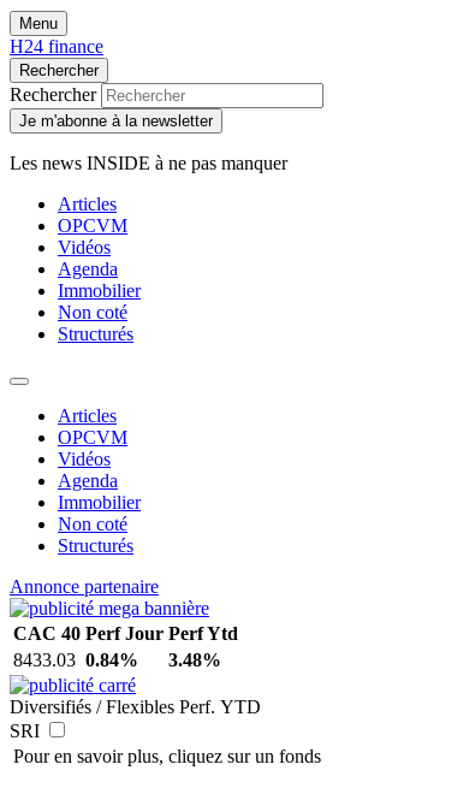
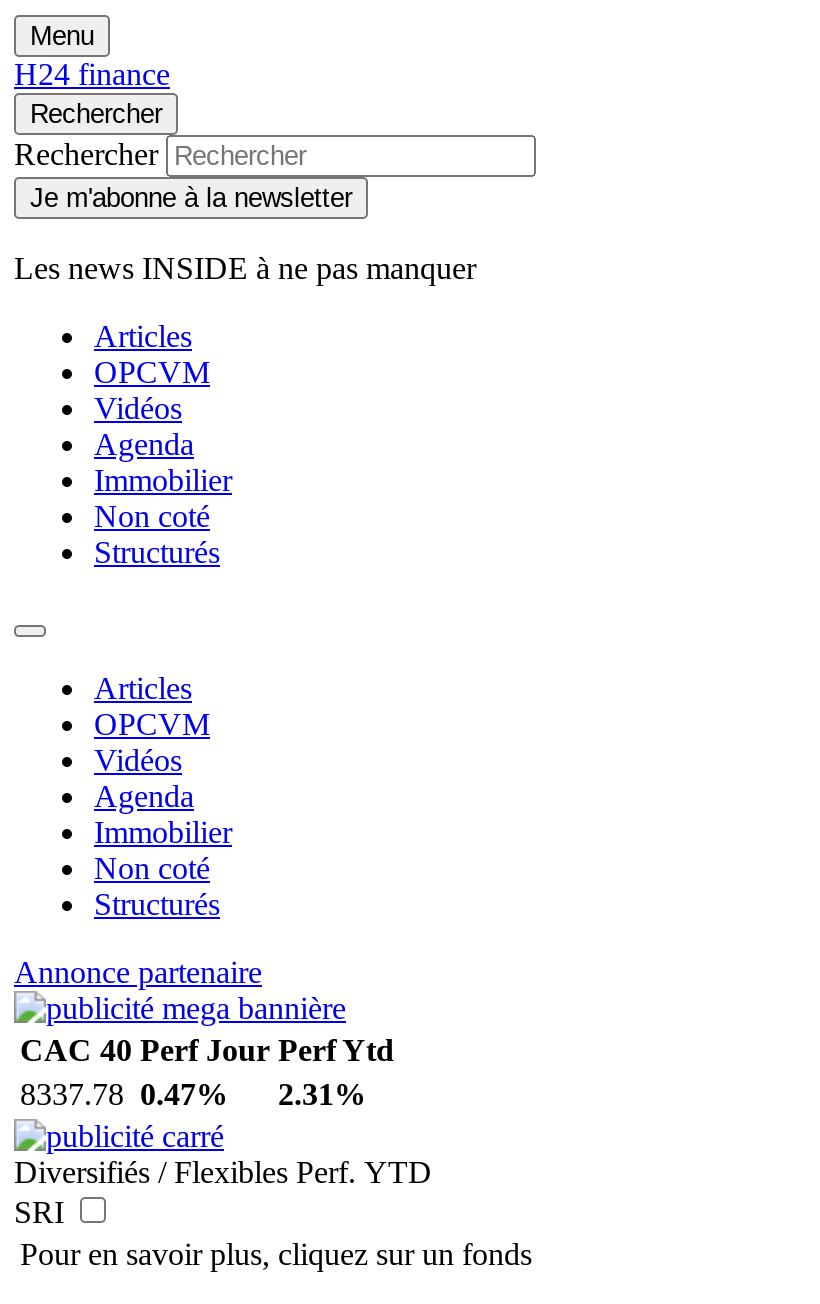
[13,650,138,670] 8433.03 0.84% -> [20,1077,228,1111] 8337.78 0.47%
[168,650,221,670] 3.48% -> [278,1077,366,1111] 2.31%

